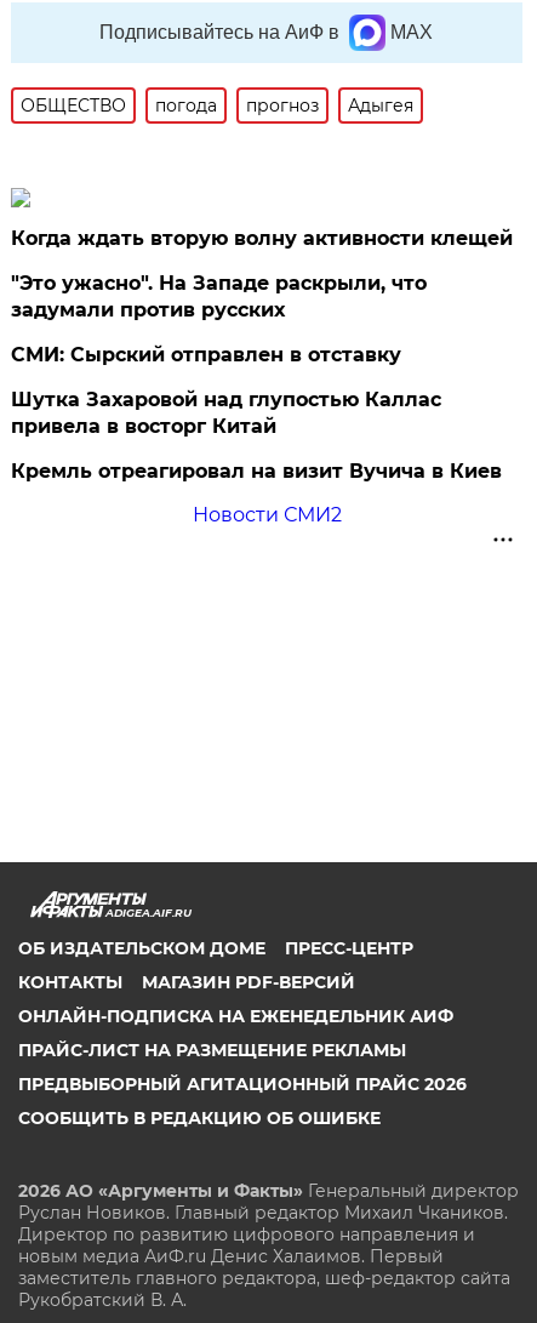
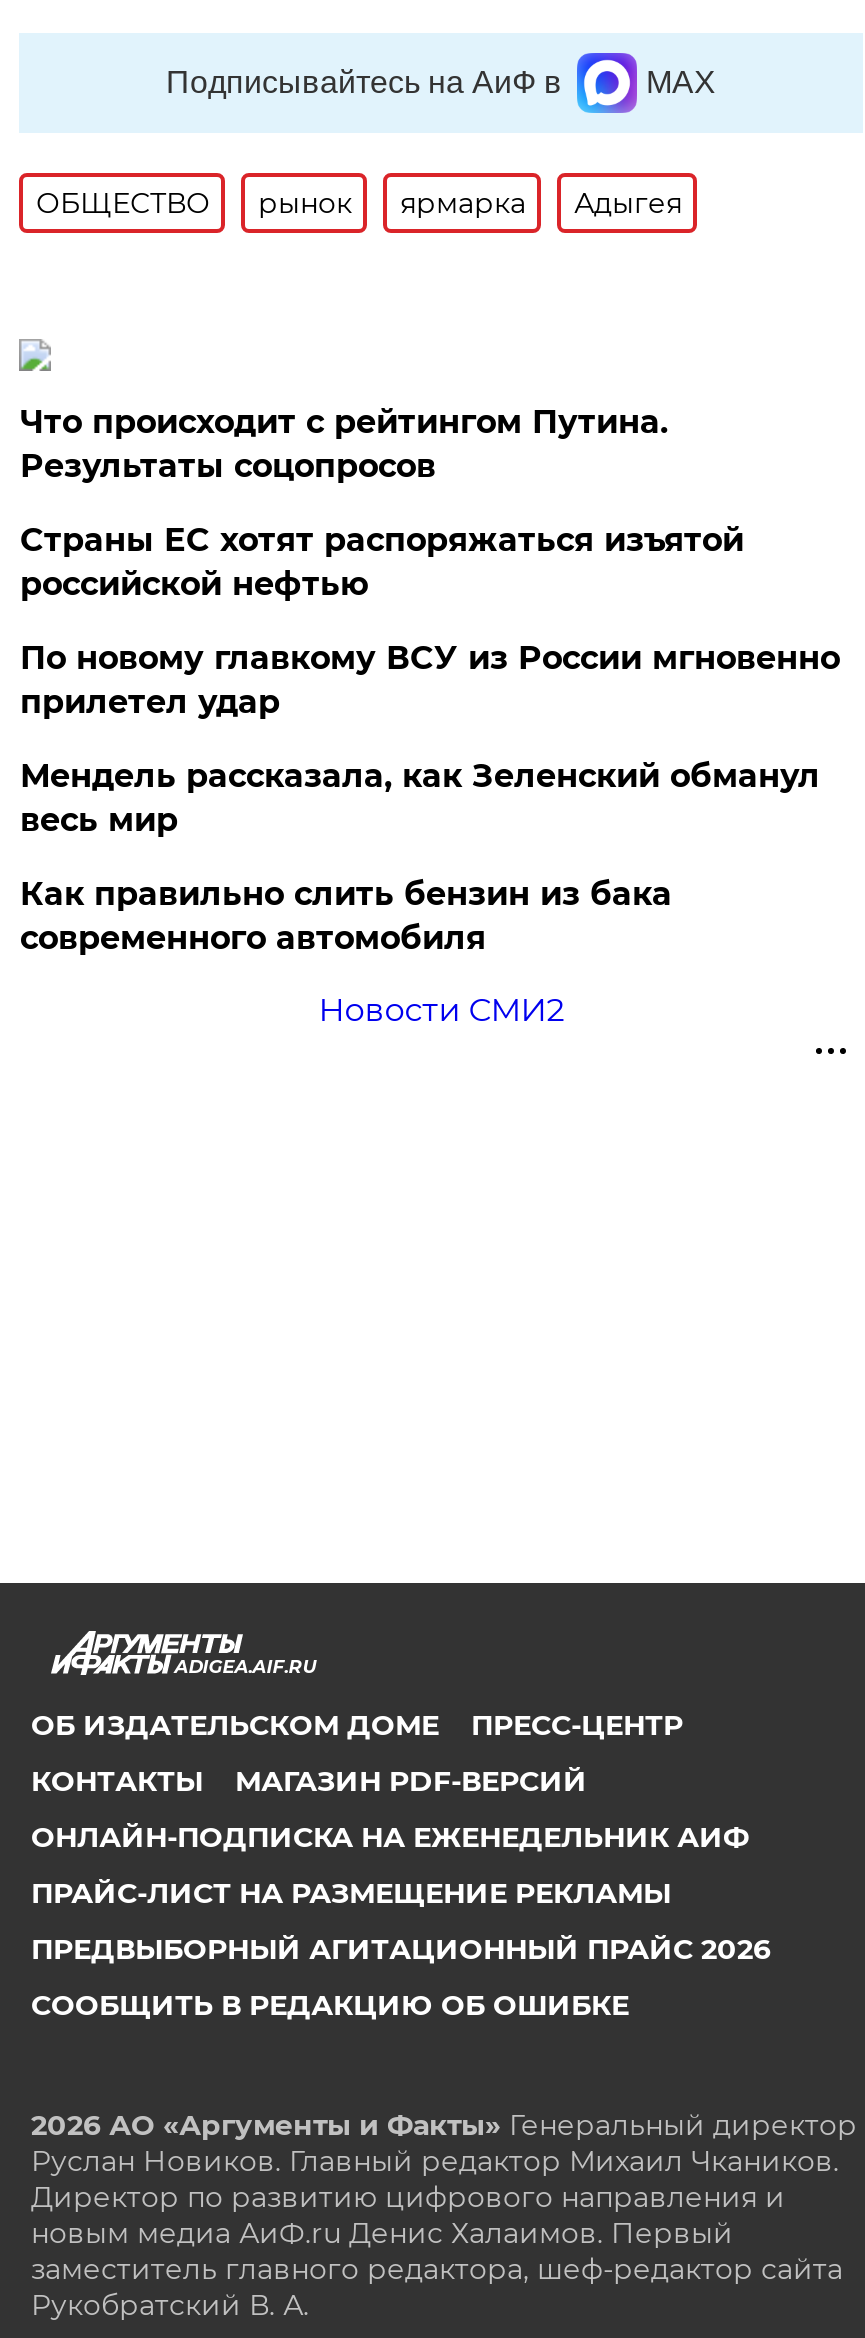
[156,95,319,117] погода | прогноз -> [258,185,526,221] рынок | ярмарка
[11,227,513,250] Когда ждать вторую волну активности клещей -> [20,403,668,485] Что происходит с рейтингом Путина. | Результаты соцопросов
[11,272,427,322] "Это ужасно". На Западе раскрыли, что | задумали против русских -> [20,521,744,603] Страны ЕС хотят распоряжаться изъятой | российской нефтью
[11,343,402,366] СМИ: Сырский отправлен в отставку -> [20,639,840,721] По новому главкому ВСУ из России мгновенно | прилетел удар
[11,388,442,438] Шутка Захаровой над глупостью Каллас | привела в восторг Китай -> [20,757,820,839] Мендель рассказала, как Зеленский обманул | весь мир
[11,460,502,483] Кремль отреагировал на визит Вучича в Киев -> [20,875,672,957] Как правильно слить бензин из бака | современного автомобиля

